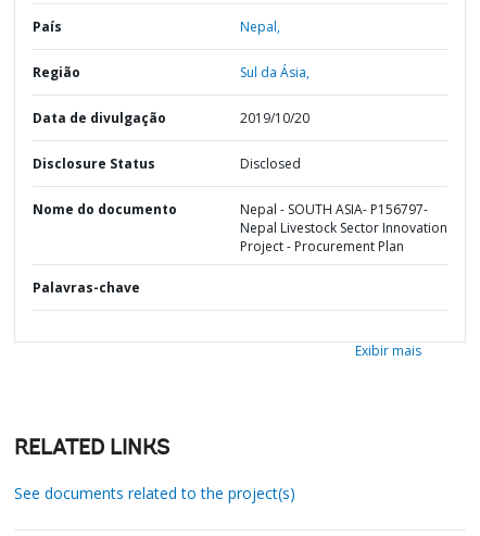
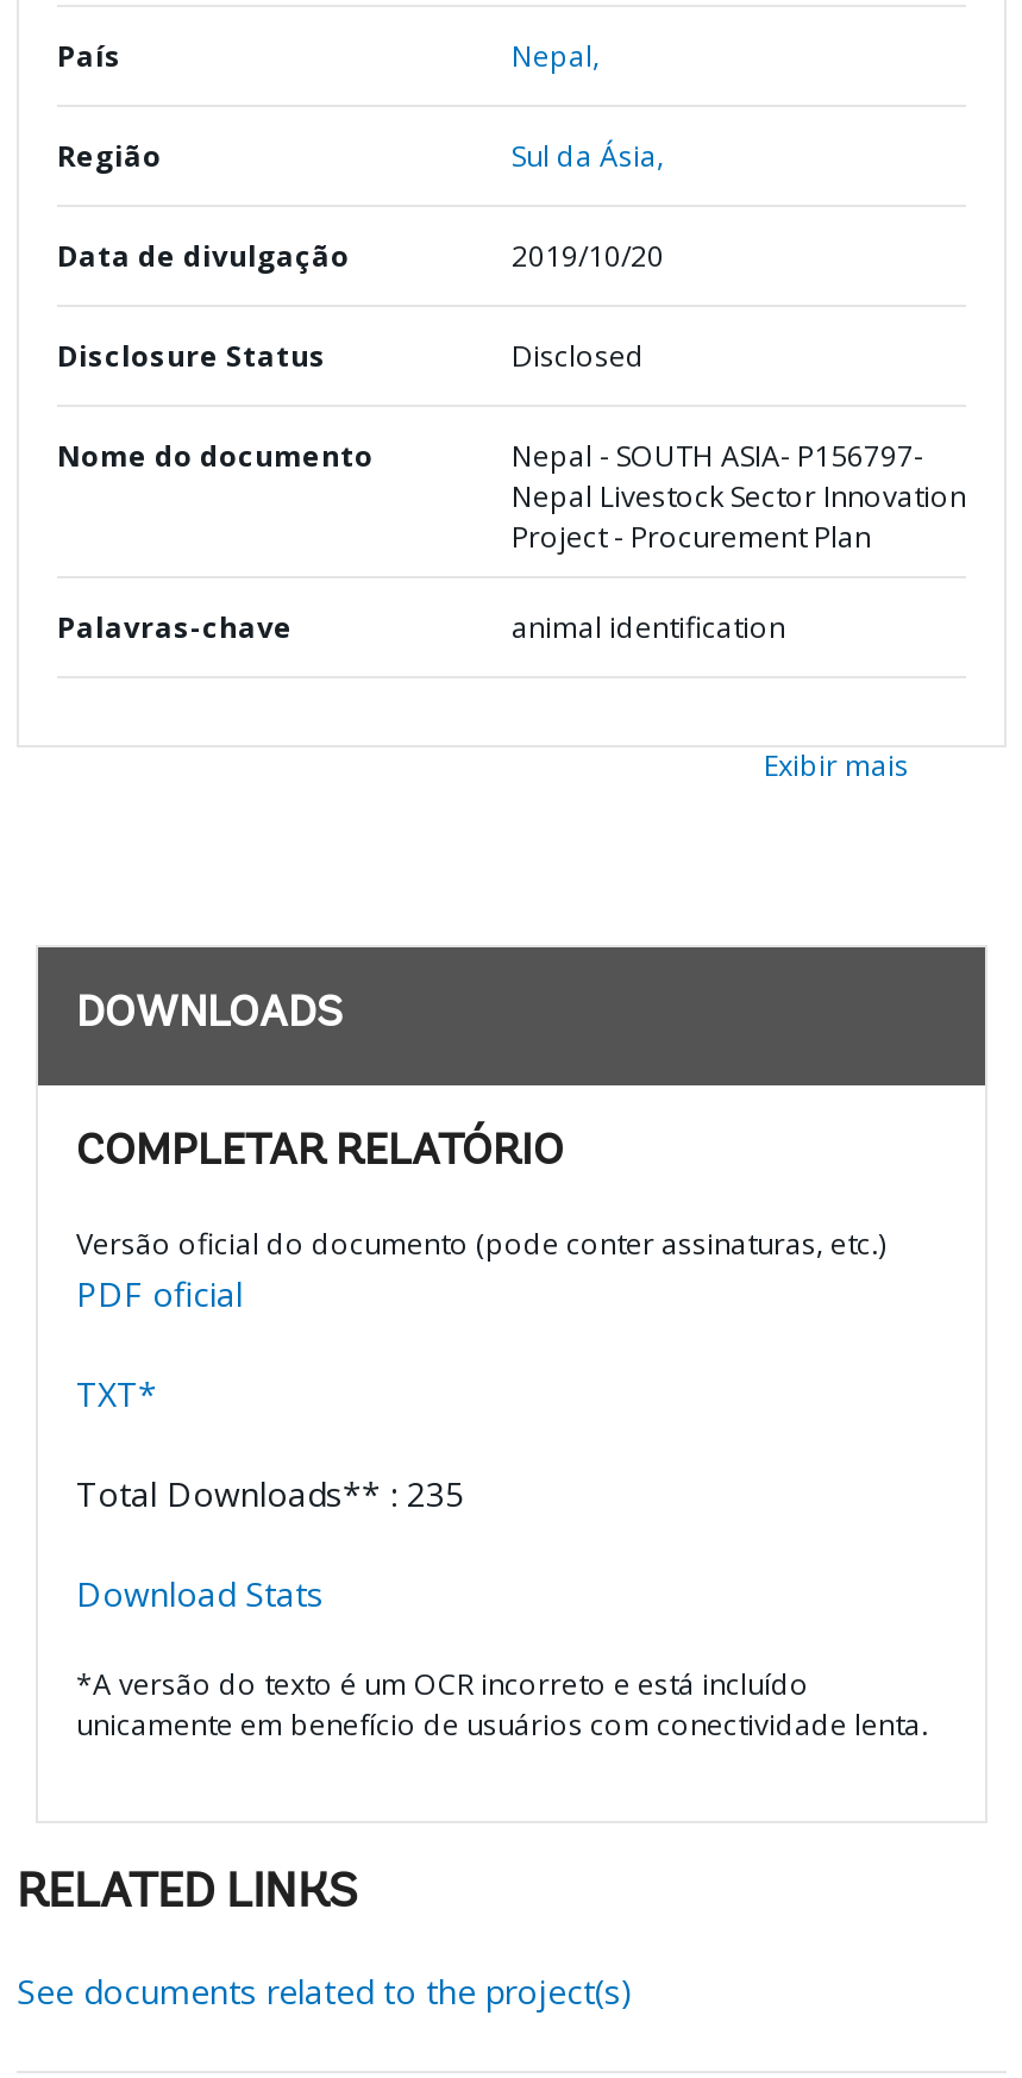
none -> [512,607,785,647] animal identification
none -> [76,995,928,1745] DOWNLOADS | COMPLETAR RELATÓRIO | Versão oficial do documento (pode conter assinaturas, etc.) | PDF oficial | TXT* | Total Downloads** : 235 | Download Stats | *A versão do texto é um OCR incorreto e está incluído | unicamente em benefício de usuários com conectividade lenta.

